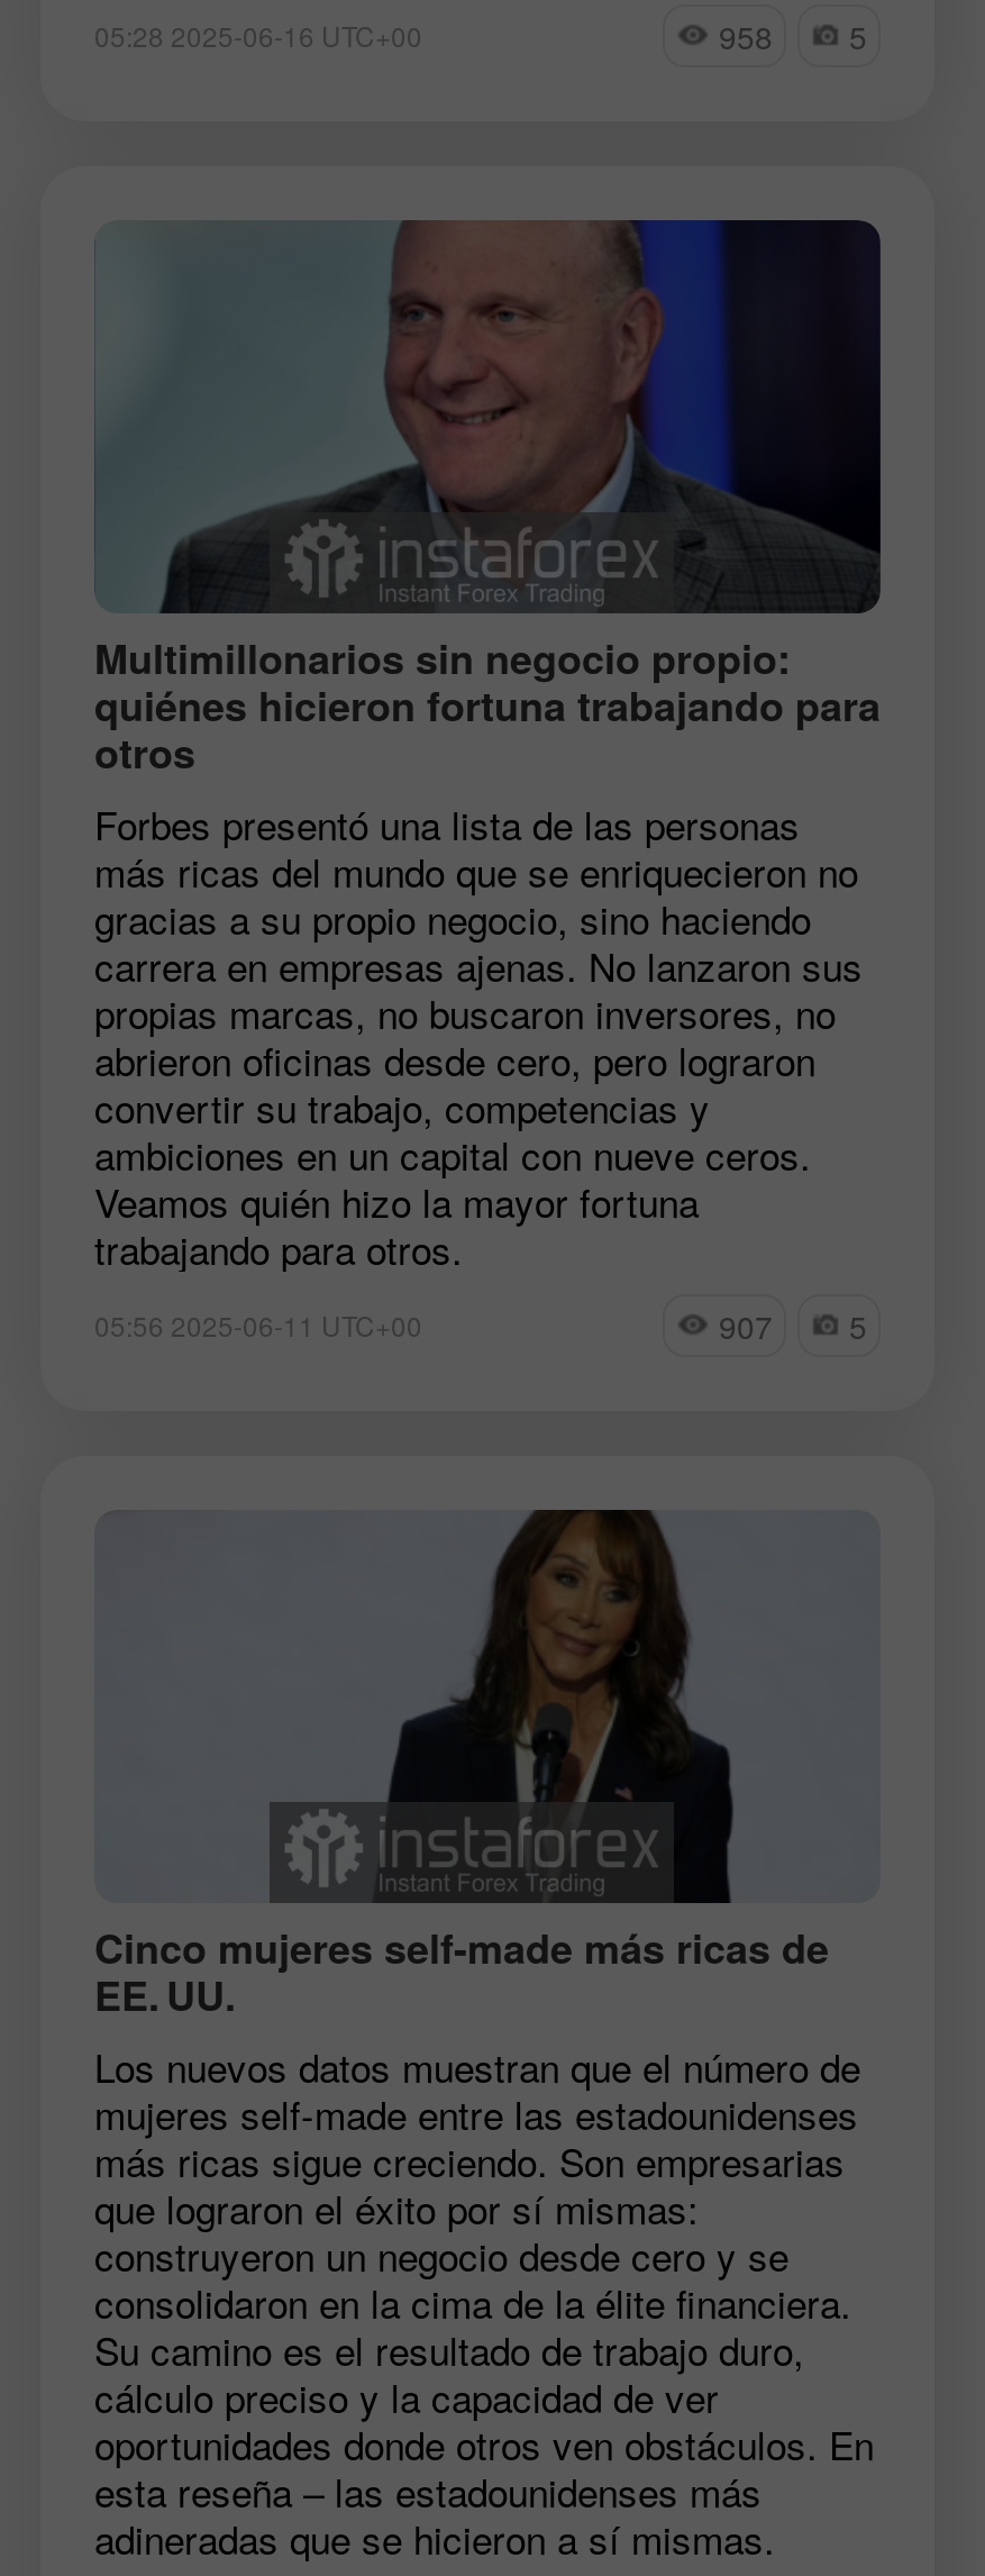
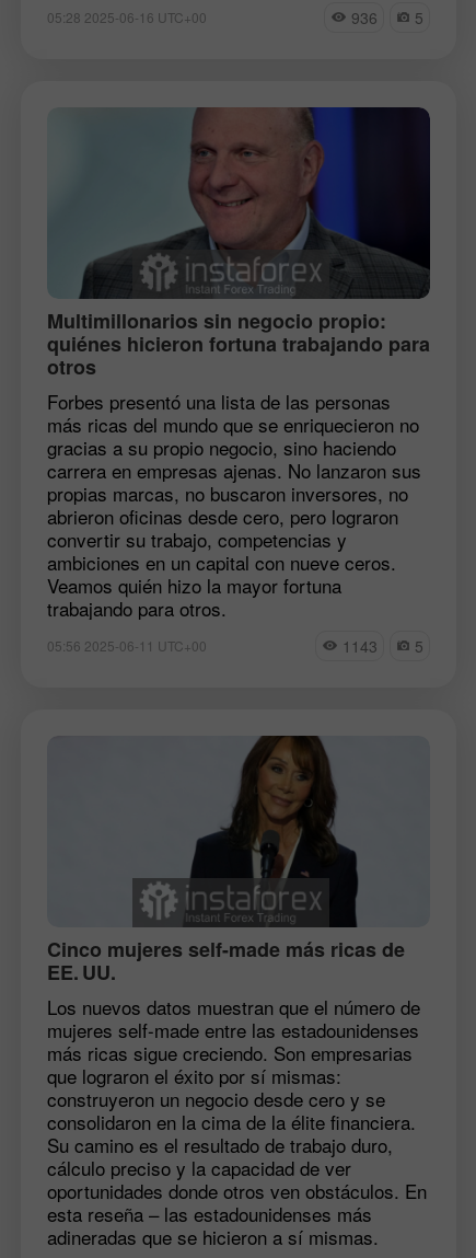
[719,13,867,58] 958 5 -> [351,7,423,28] 936 5
[719,1303,867,1348] 907 5 -> [343,635,423,657] 1143 5

